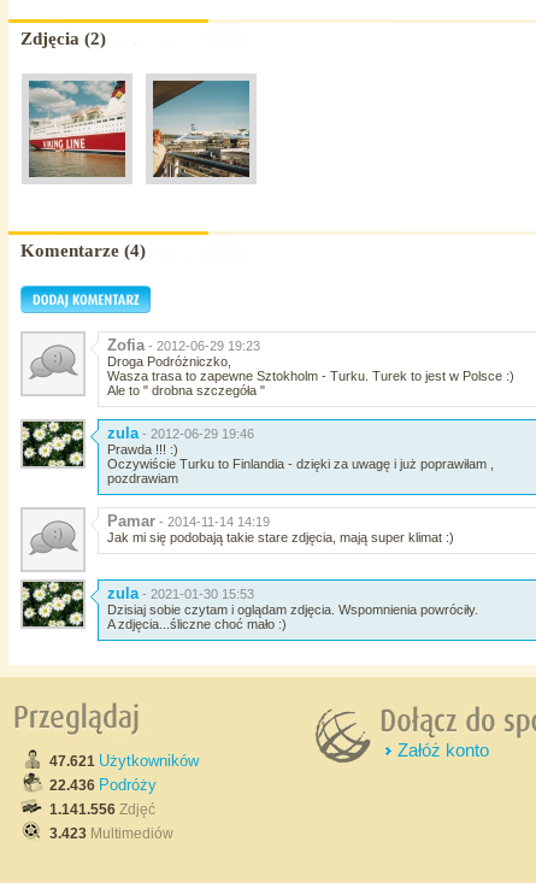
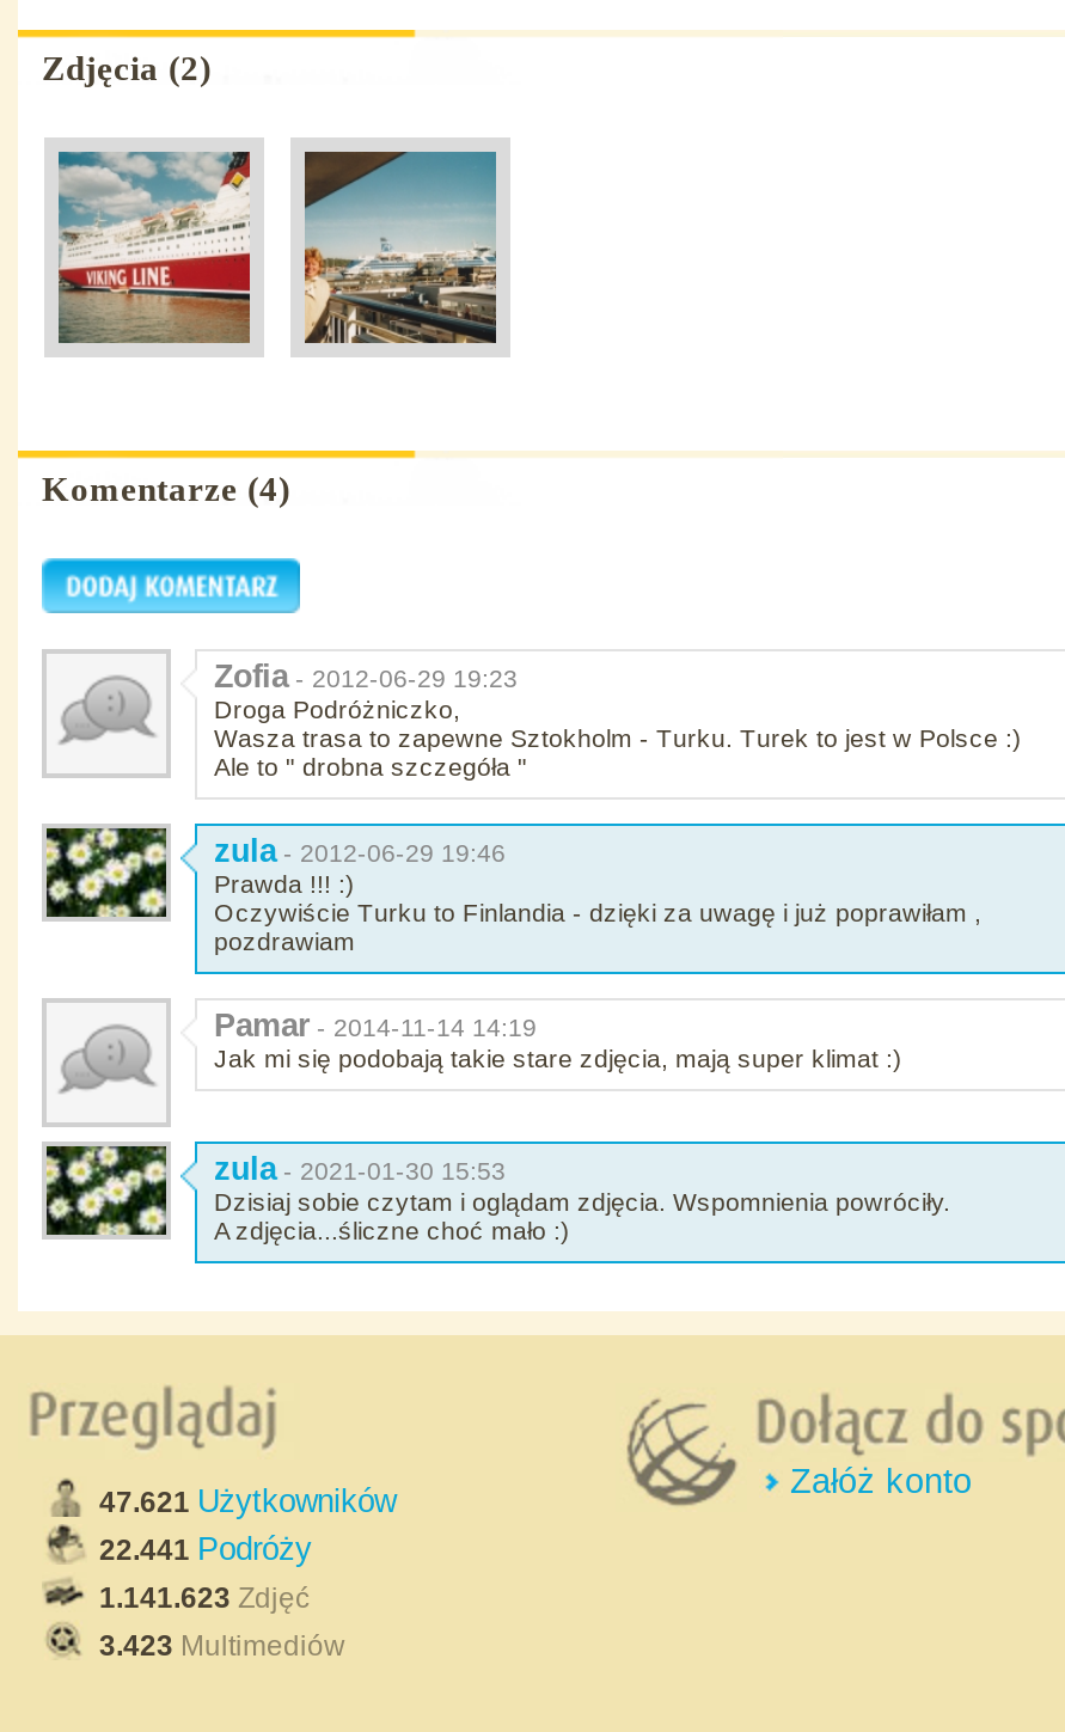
[49,776,157,794] 22.436 Podróży -> [99,1531,312,1567] 22.441 Podróży
[49,801,155,818] 1.141.556 Zdjęć -> [99,1581,310,1615] 1.141.623 Zdjęć

